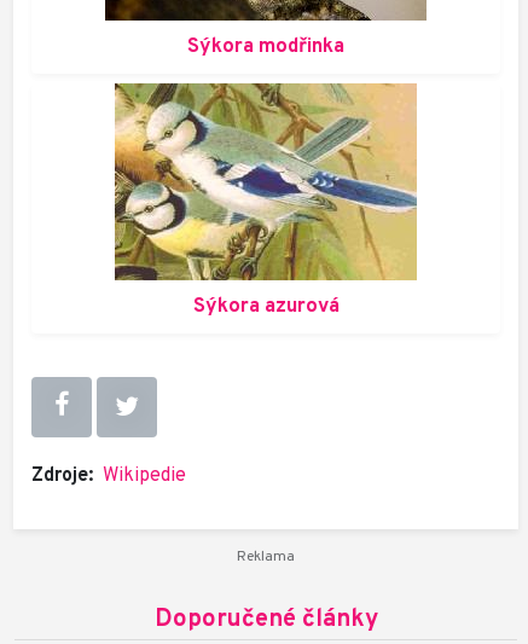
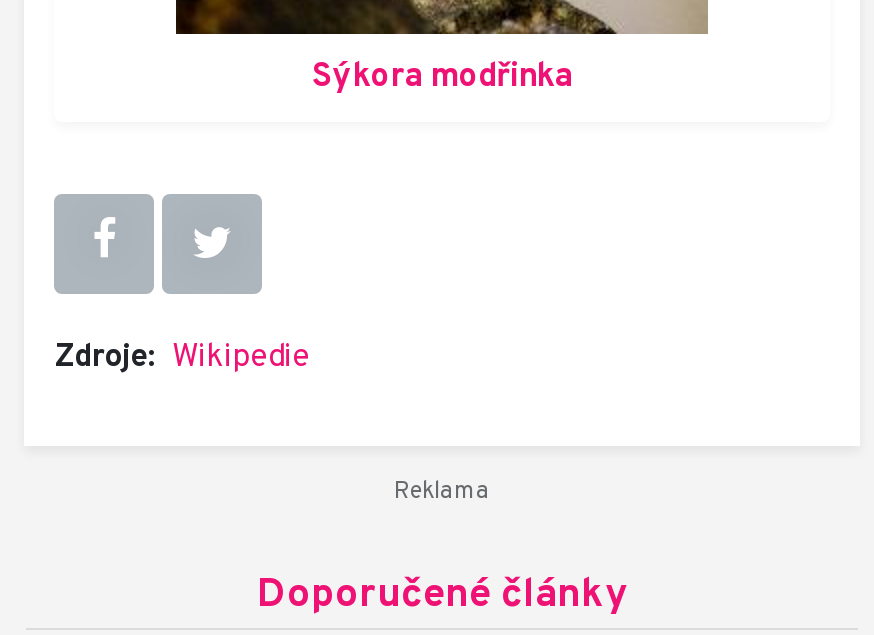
[105,82,418,319] [image] | Sýkora azurová -> none

